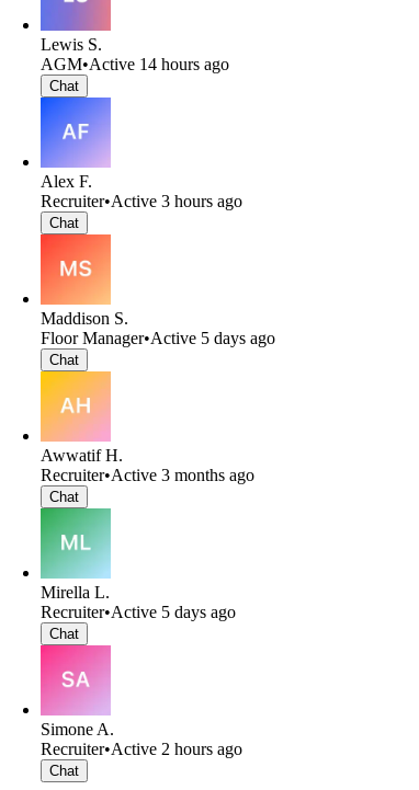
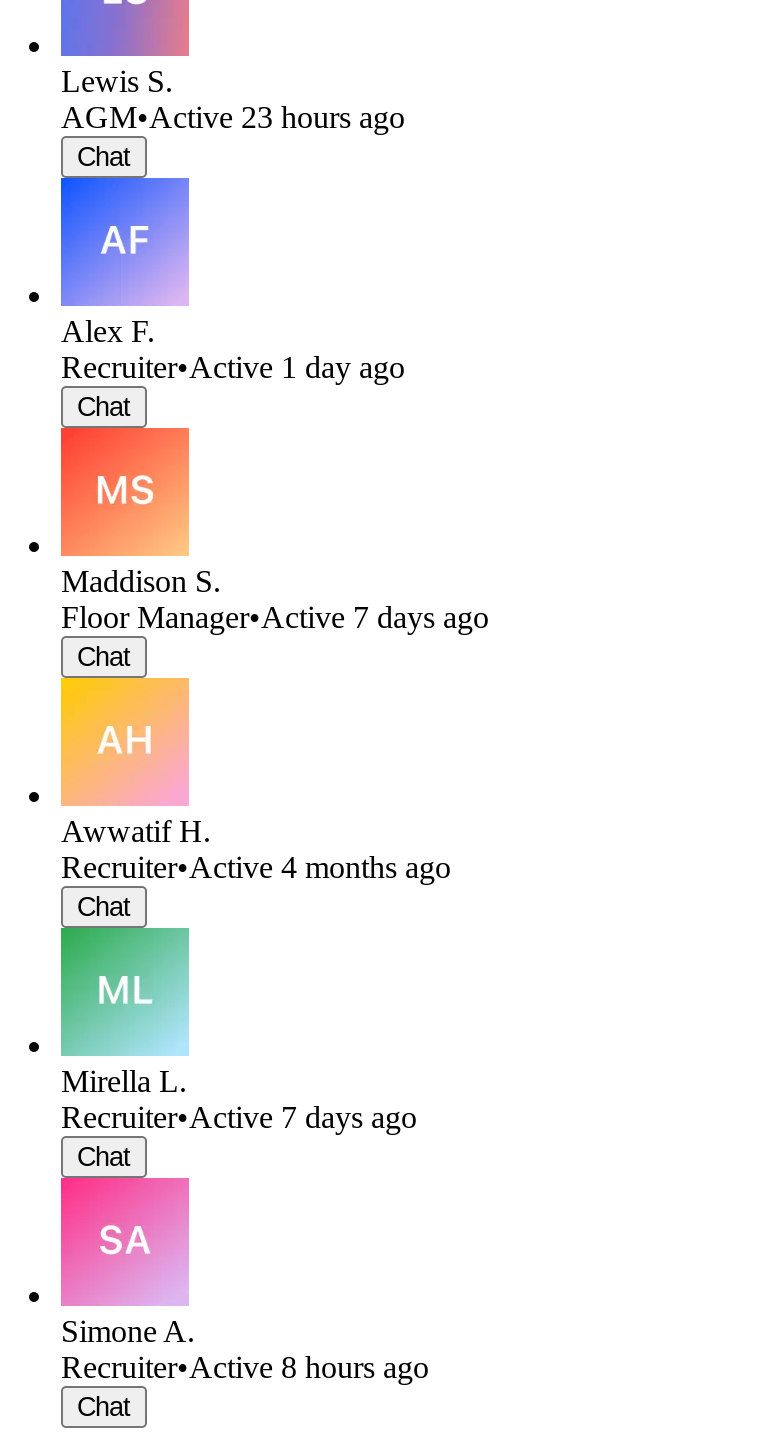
[41,55,229,73] AGM•Active 14 hours ago -> [61,100,405,134] AGM•Active 23 hours ago
[41,192,242,210] Recruiter•Active 3 hours ago -> [61,350,405,384] Recruiter•Active 1 day ago
[41,329,275,347] Floor Manager•Active 5 days ago -> [61,600,489,634] Floor Manager•Active 7 days ago
[41,466,254,484] Recruiter•Active 3 months ago -> [61,850,451,884] Recruiter•Active 4 months ago
[41,603,236,621] Recruiter•Active 5 days ago -> [61,1100,417,1134] Recruiter•Active 7 days ago
[41,739,242,758] Recruiter•Active 2 hours ago -> [61,1350,429,1384] Recruiter•Active 8 hours ago

